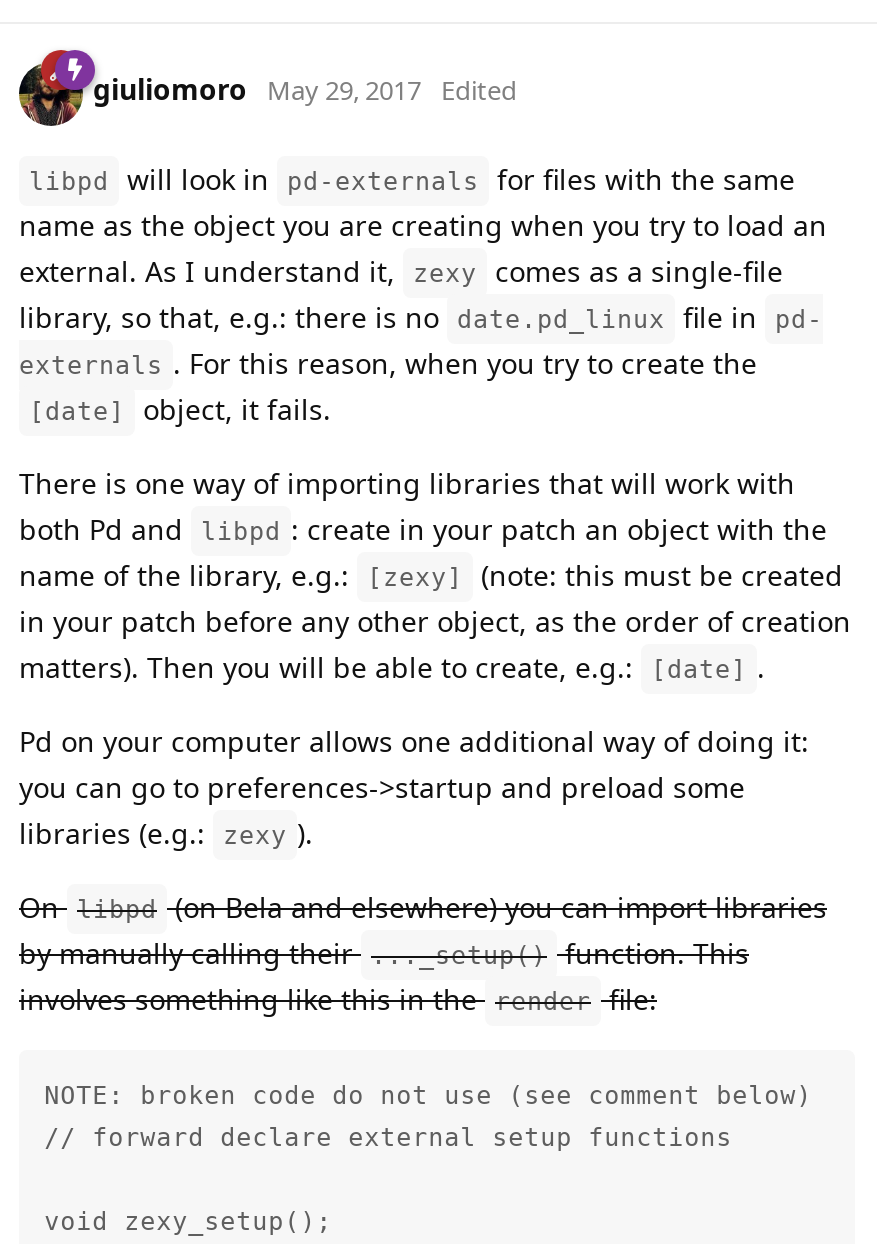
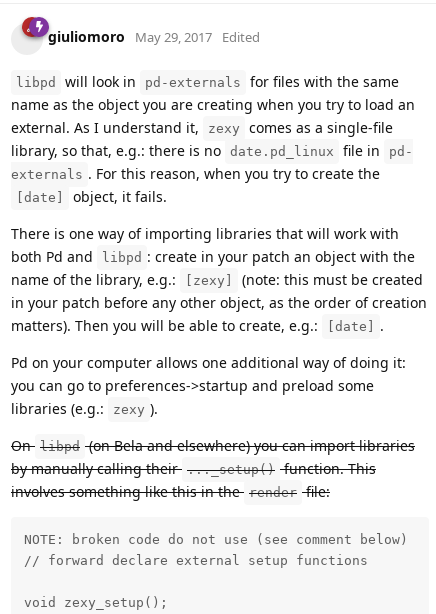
[17,62,85,128] [image] -> [11,23,43,55] [image]

